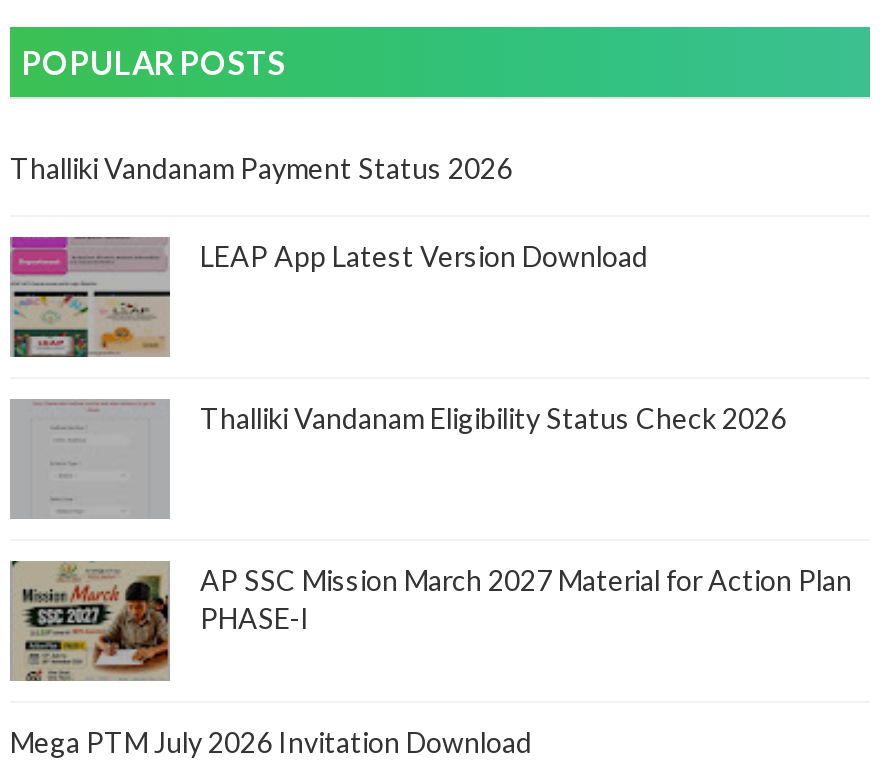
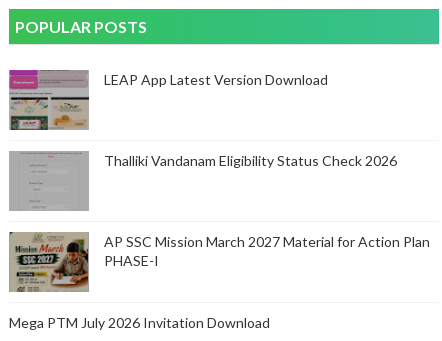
[10,151,512,185] Thalliki Vandanam Payment Status 2026 -> none

